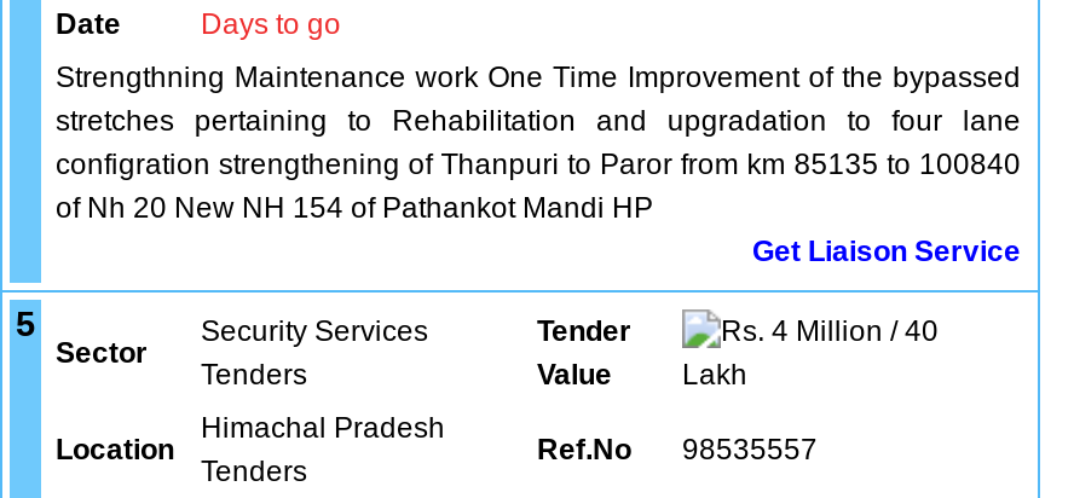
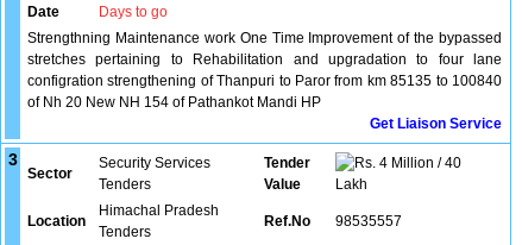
[16,305,35,343] 5 -> [8,150,17,169] 3

